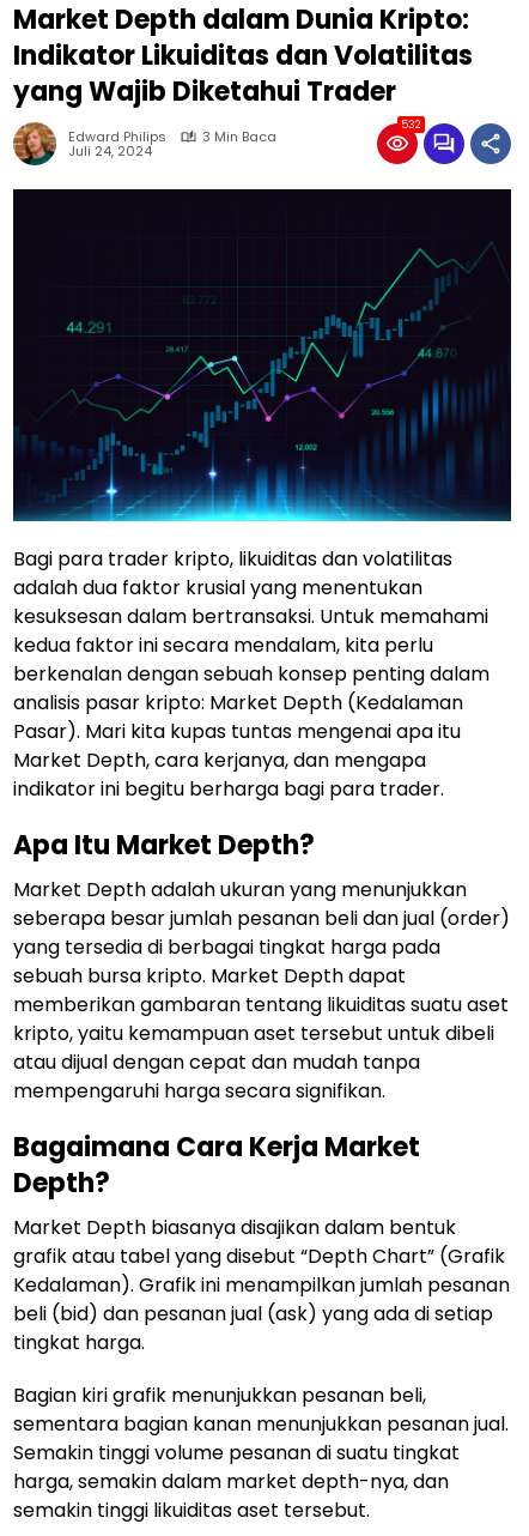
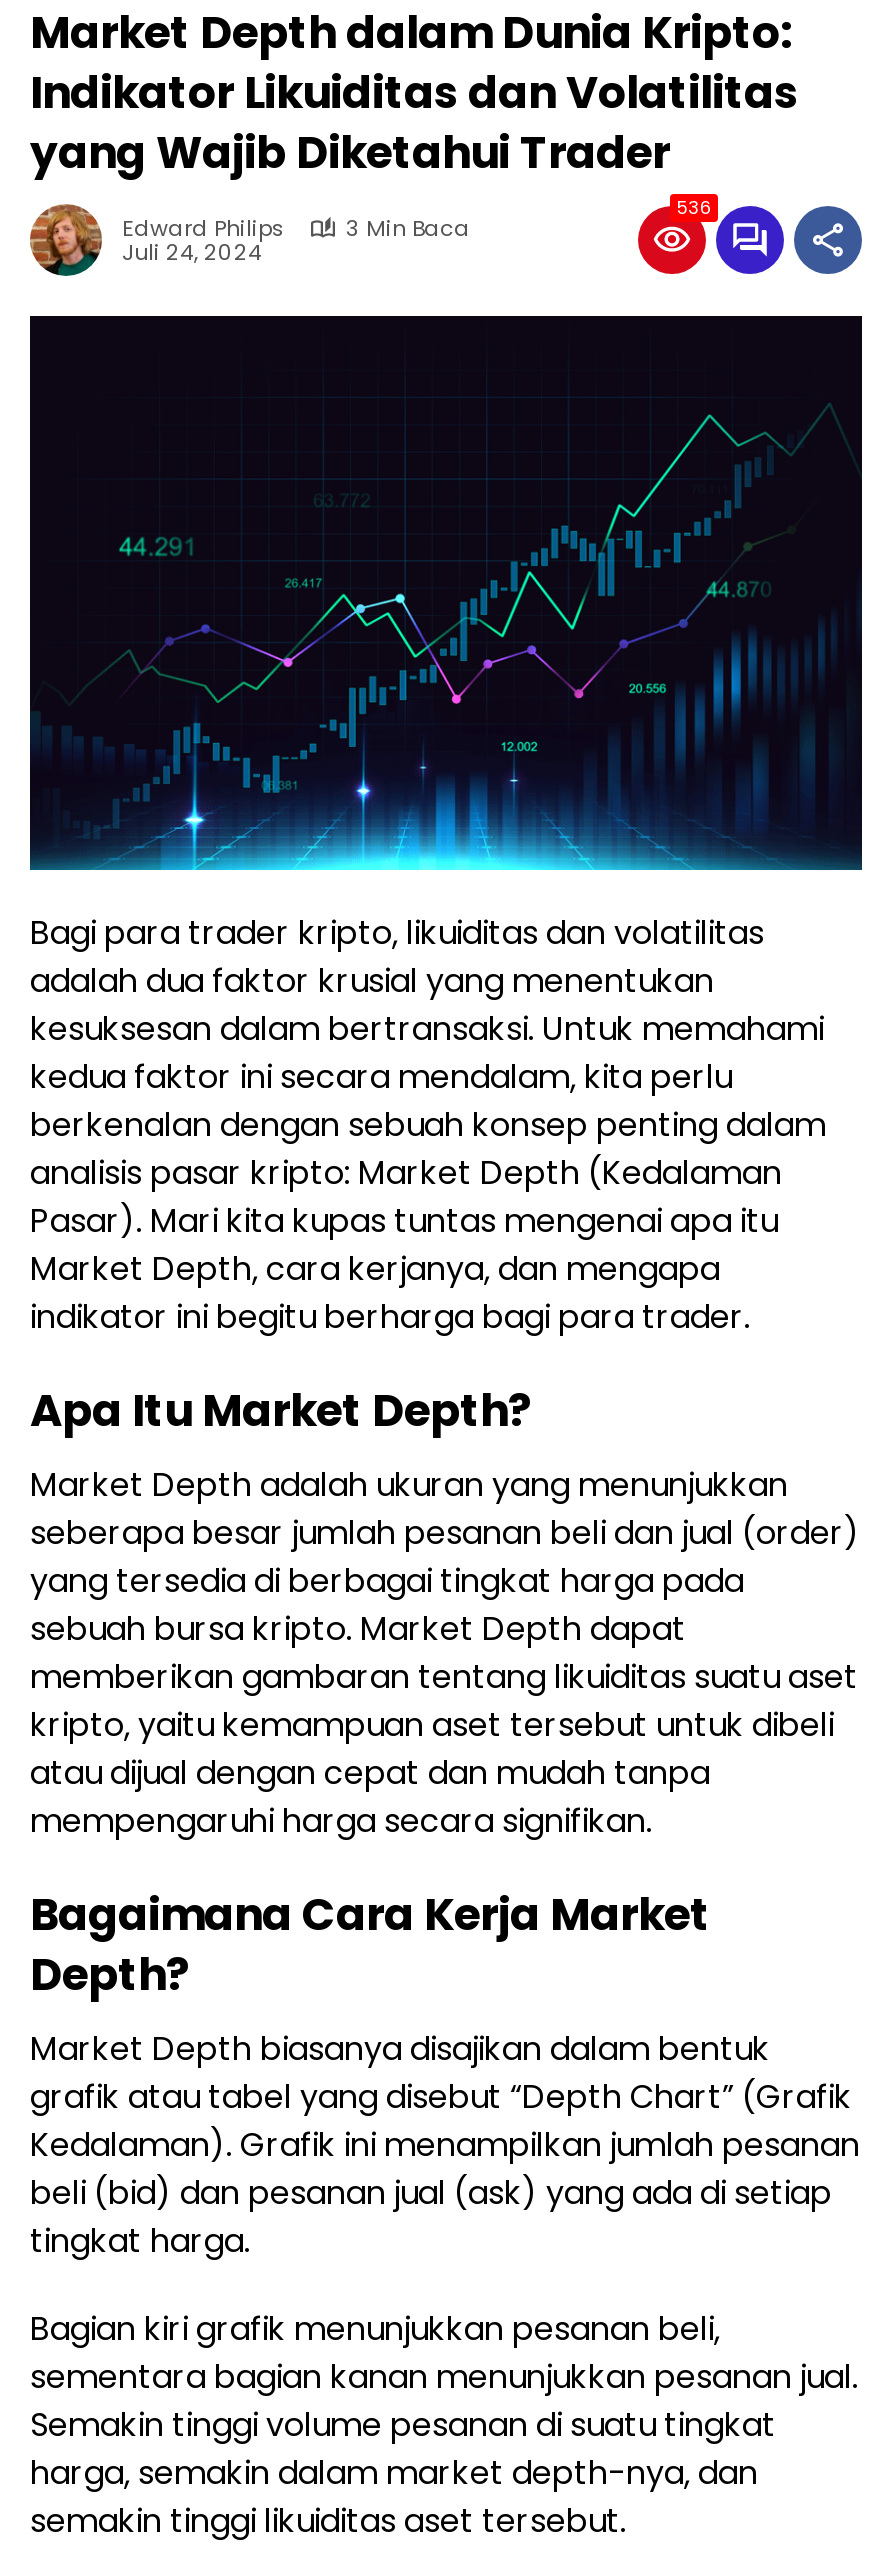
[401,117,421,132] 532 -> [676,196,712,220] 536

